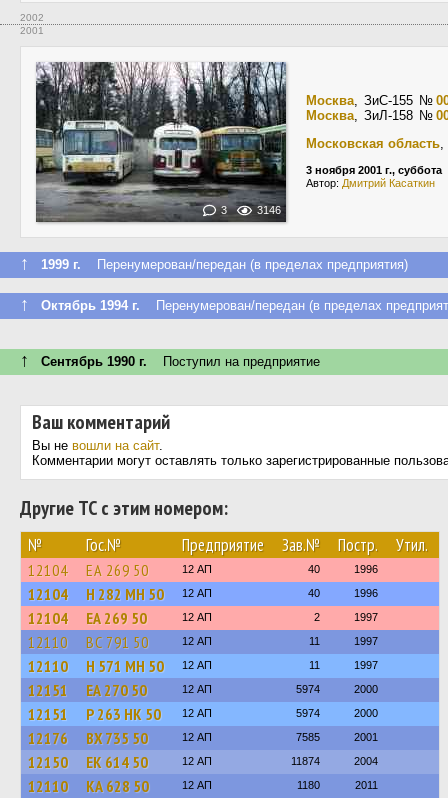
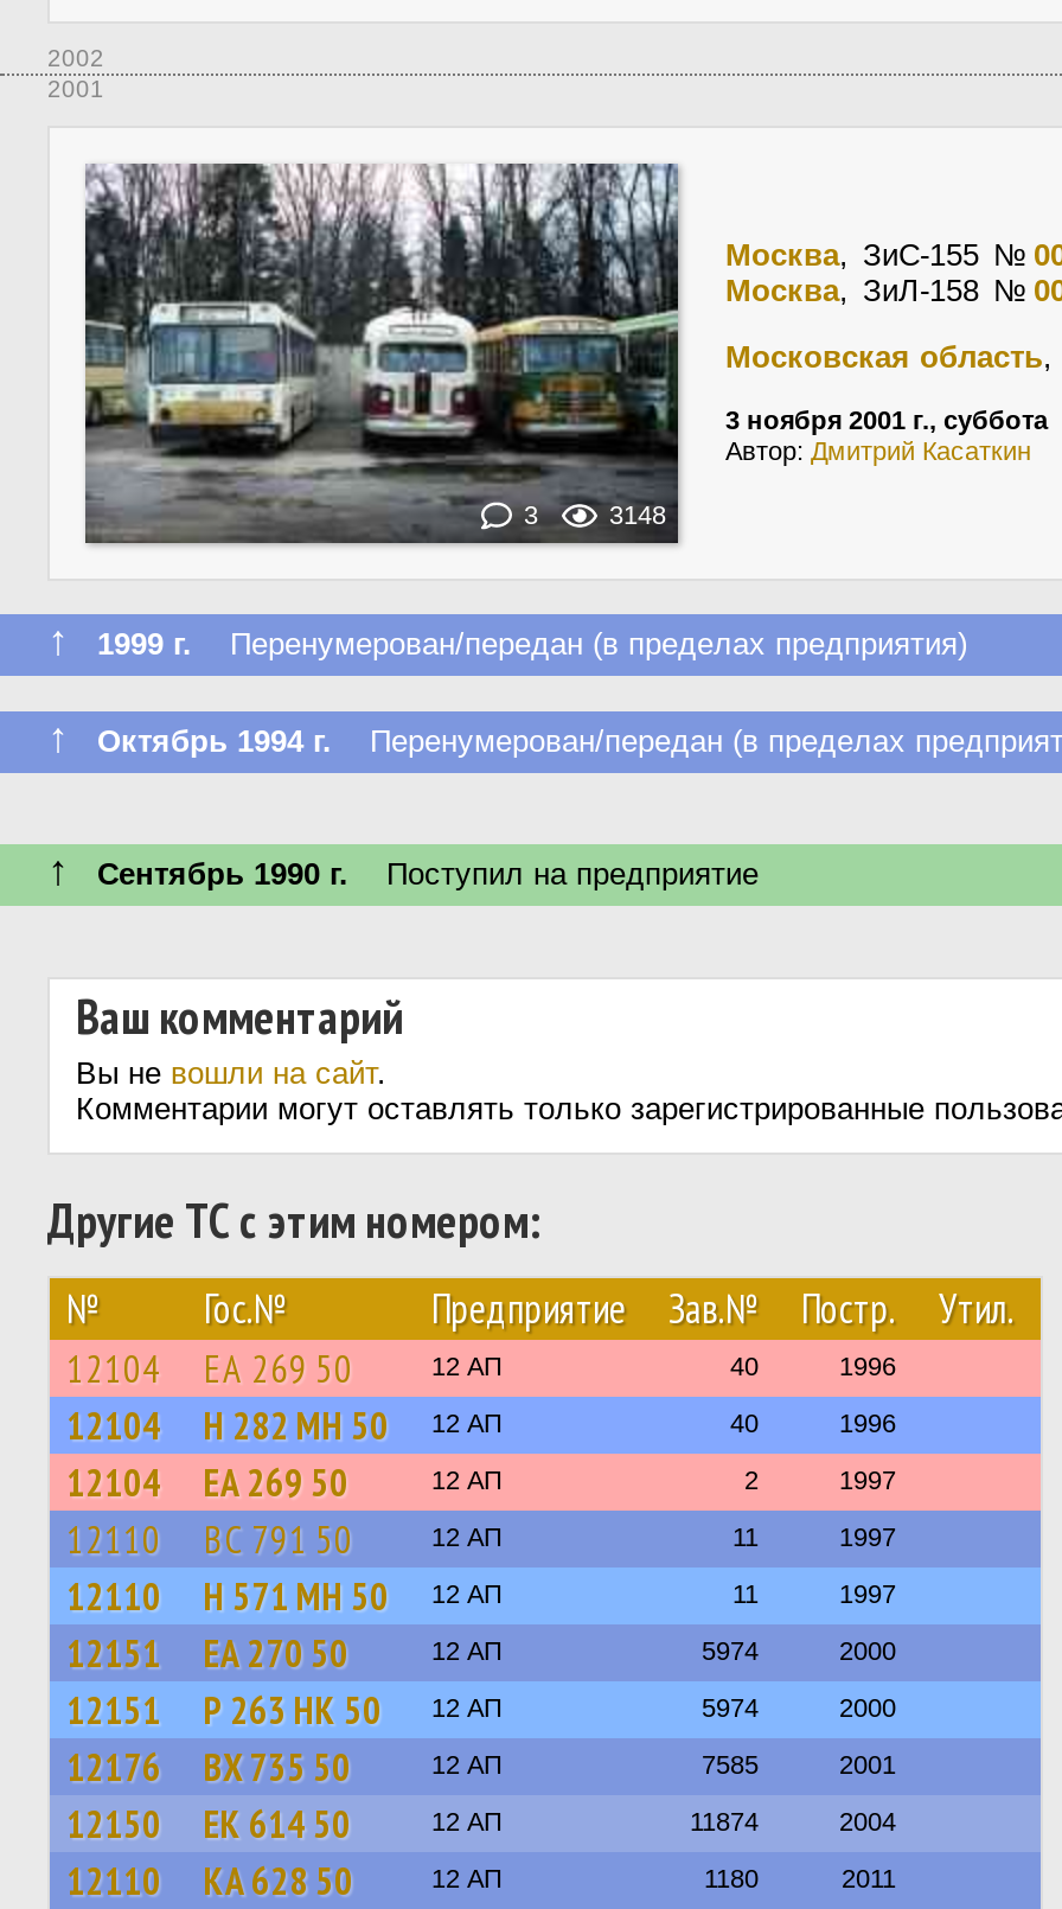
[257,204,281,216] 3146 -> [609,500,666,529] 3148

